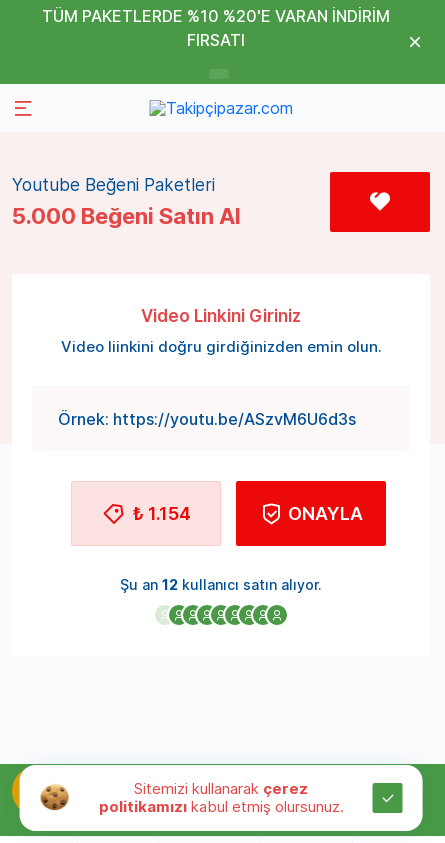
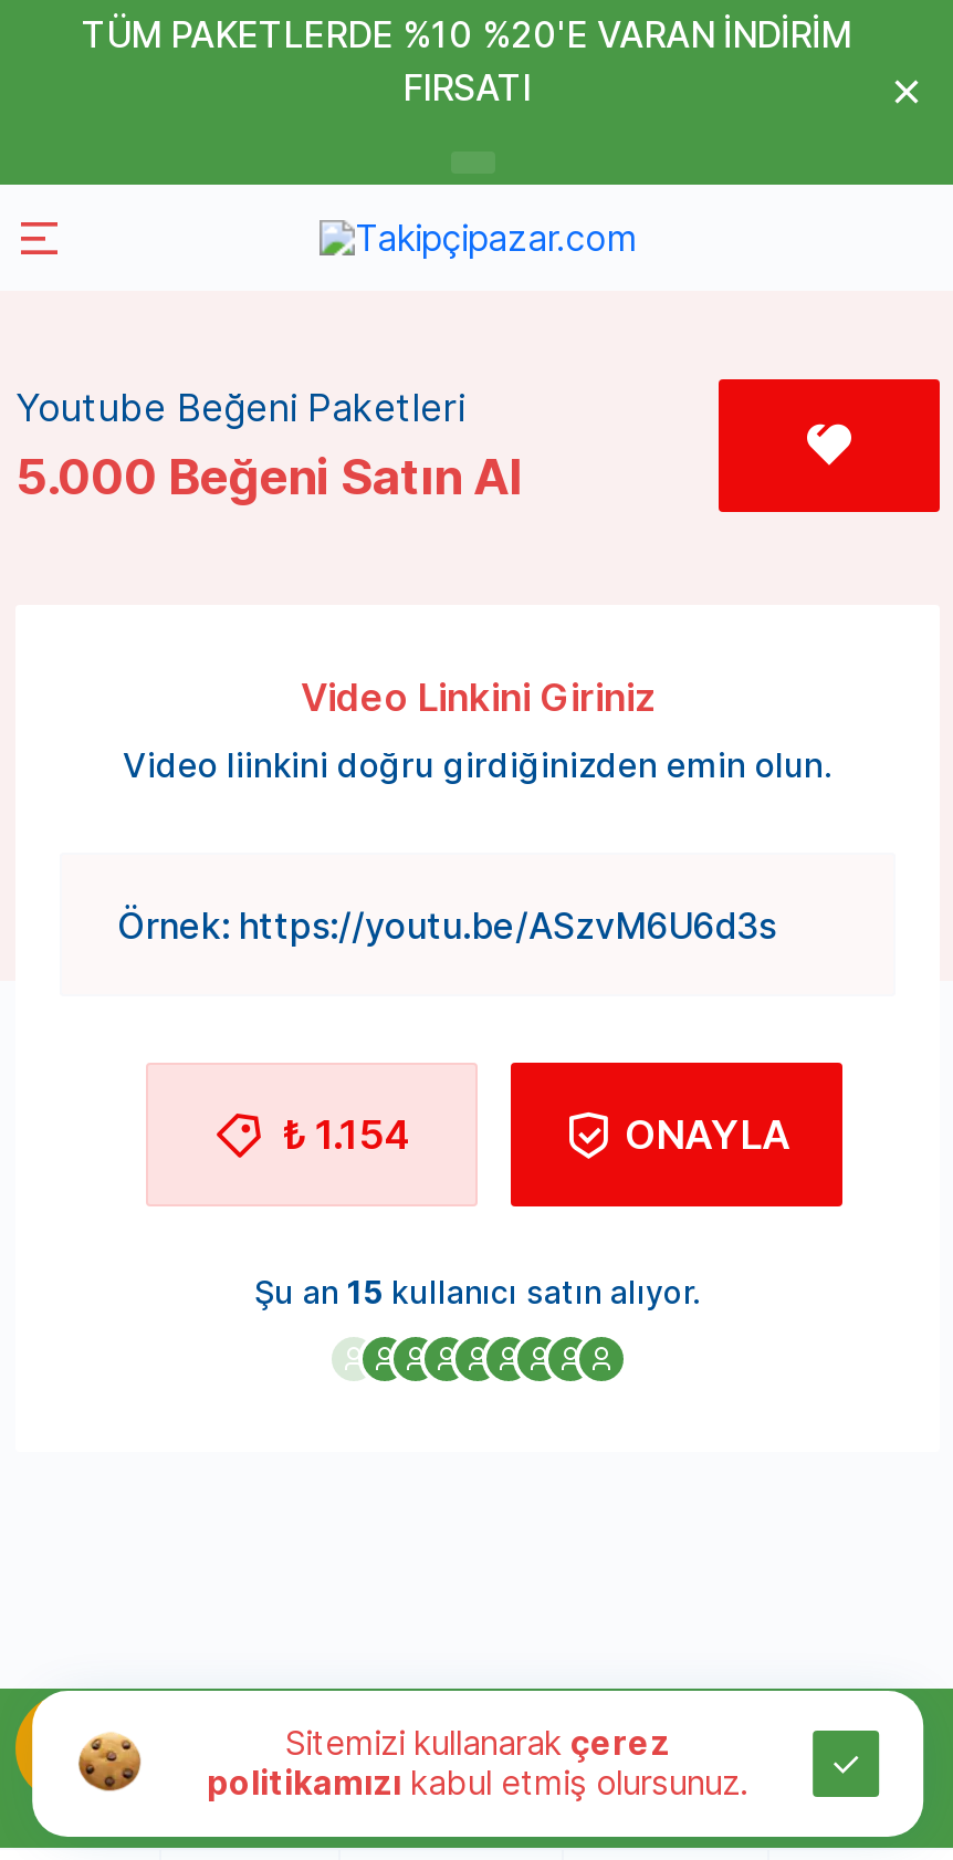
[120,576,322,593] Şu an 12 kullanıcı satın alıyor. -> [254,1273,701,1310] Şu an 15 kullanıcı satın alıyor.

